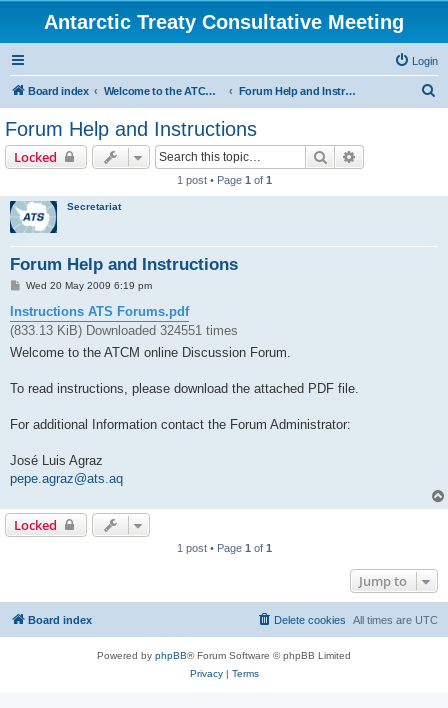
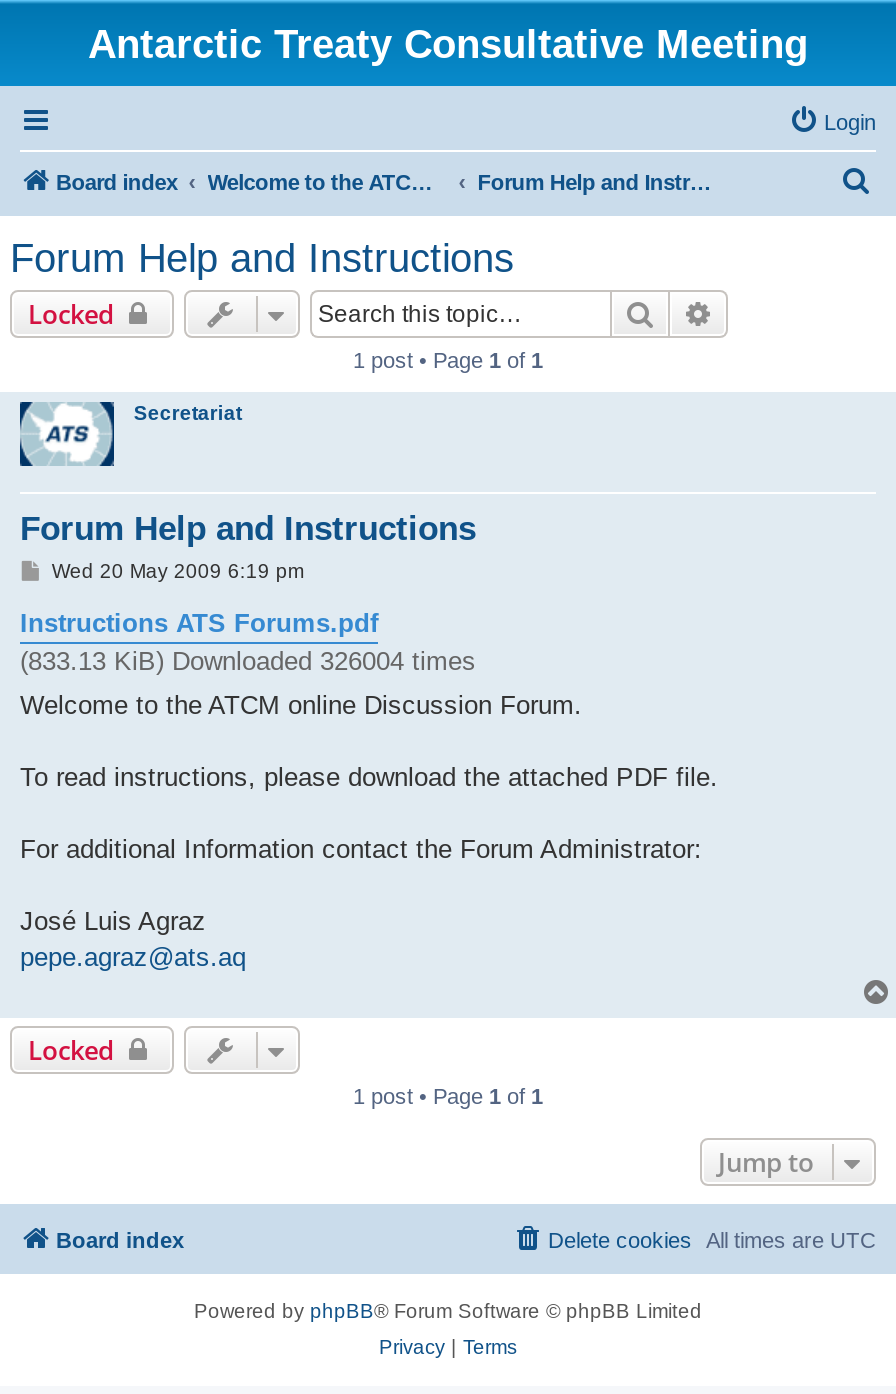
[10,323,238,338] (833.13 KiB) Downloaded 324551 times -> [20,646,476,676] (833.13 KiB) Downloaded 326004 times

